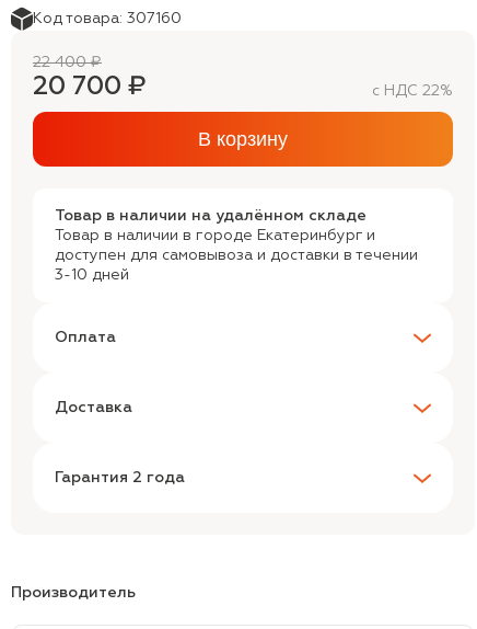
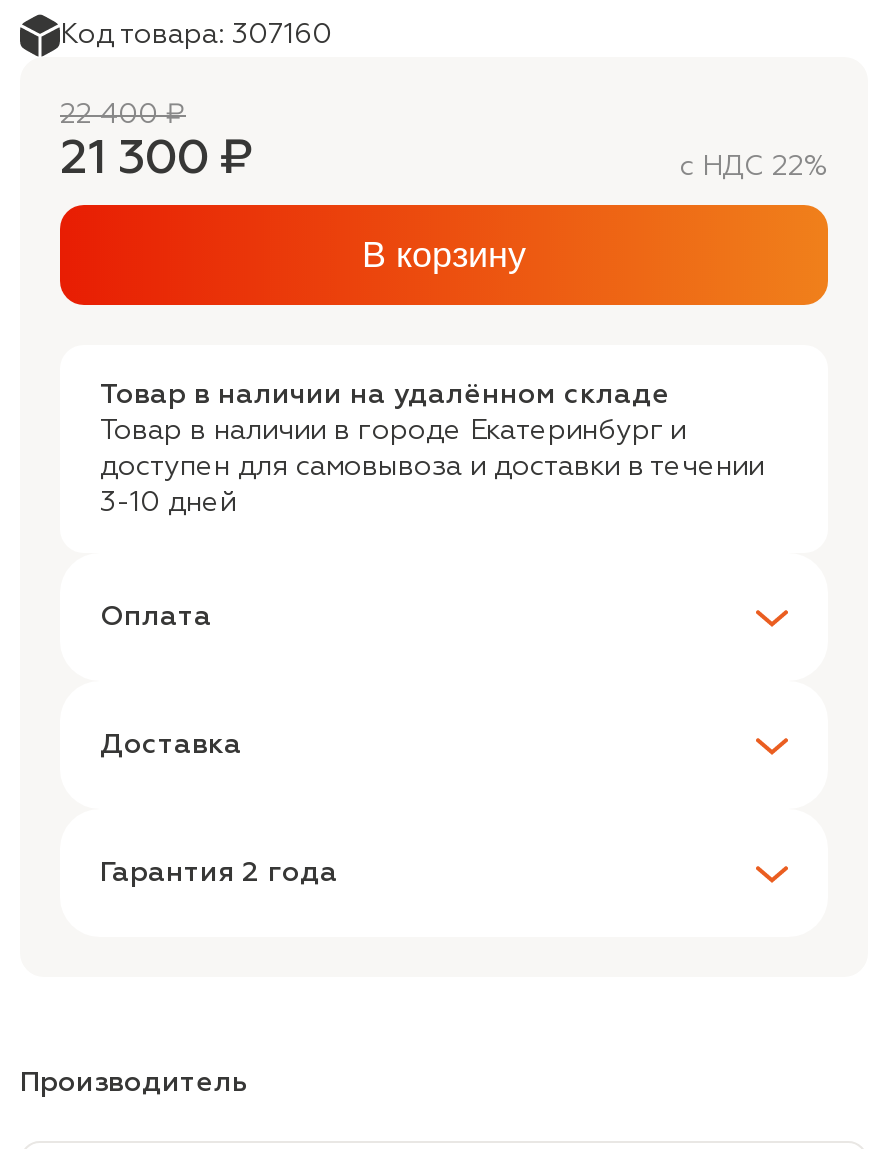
[33,73,147,100] 20 700 ₽ -> [60,135,254,183] 21 300 ₽

